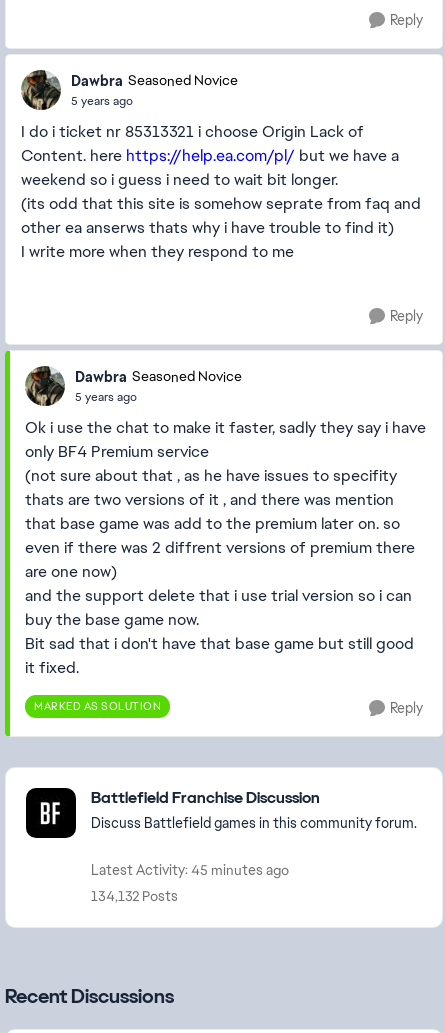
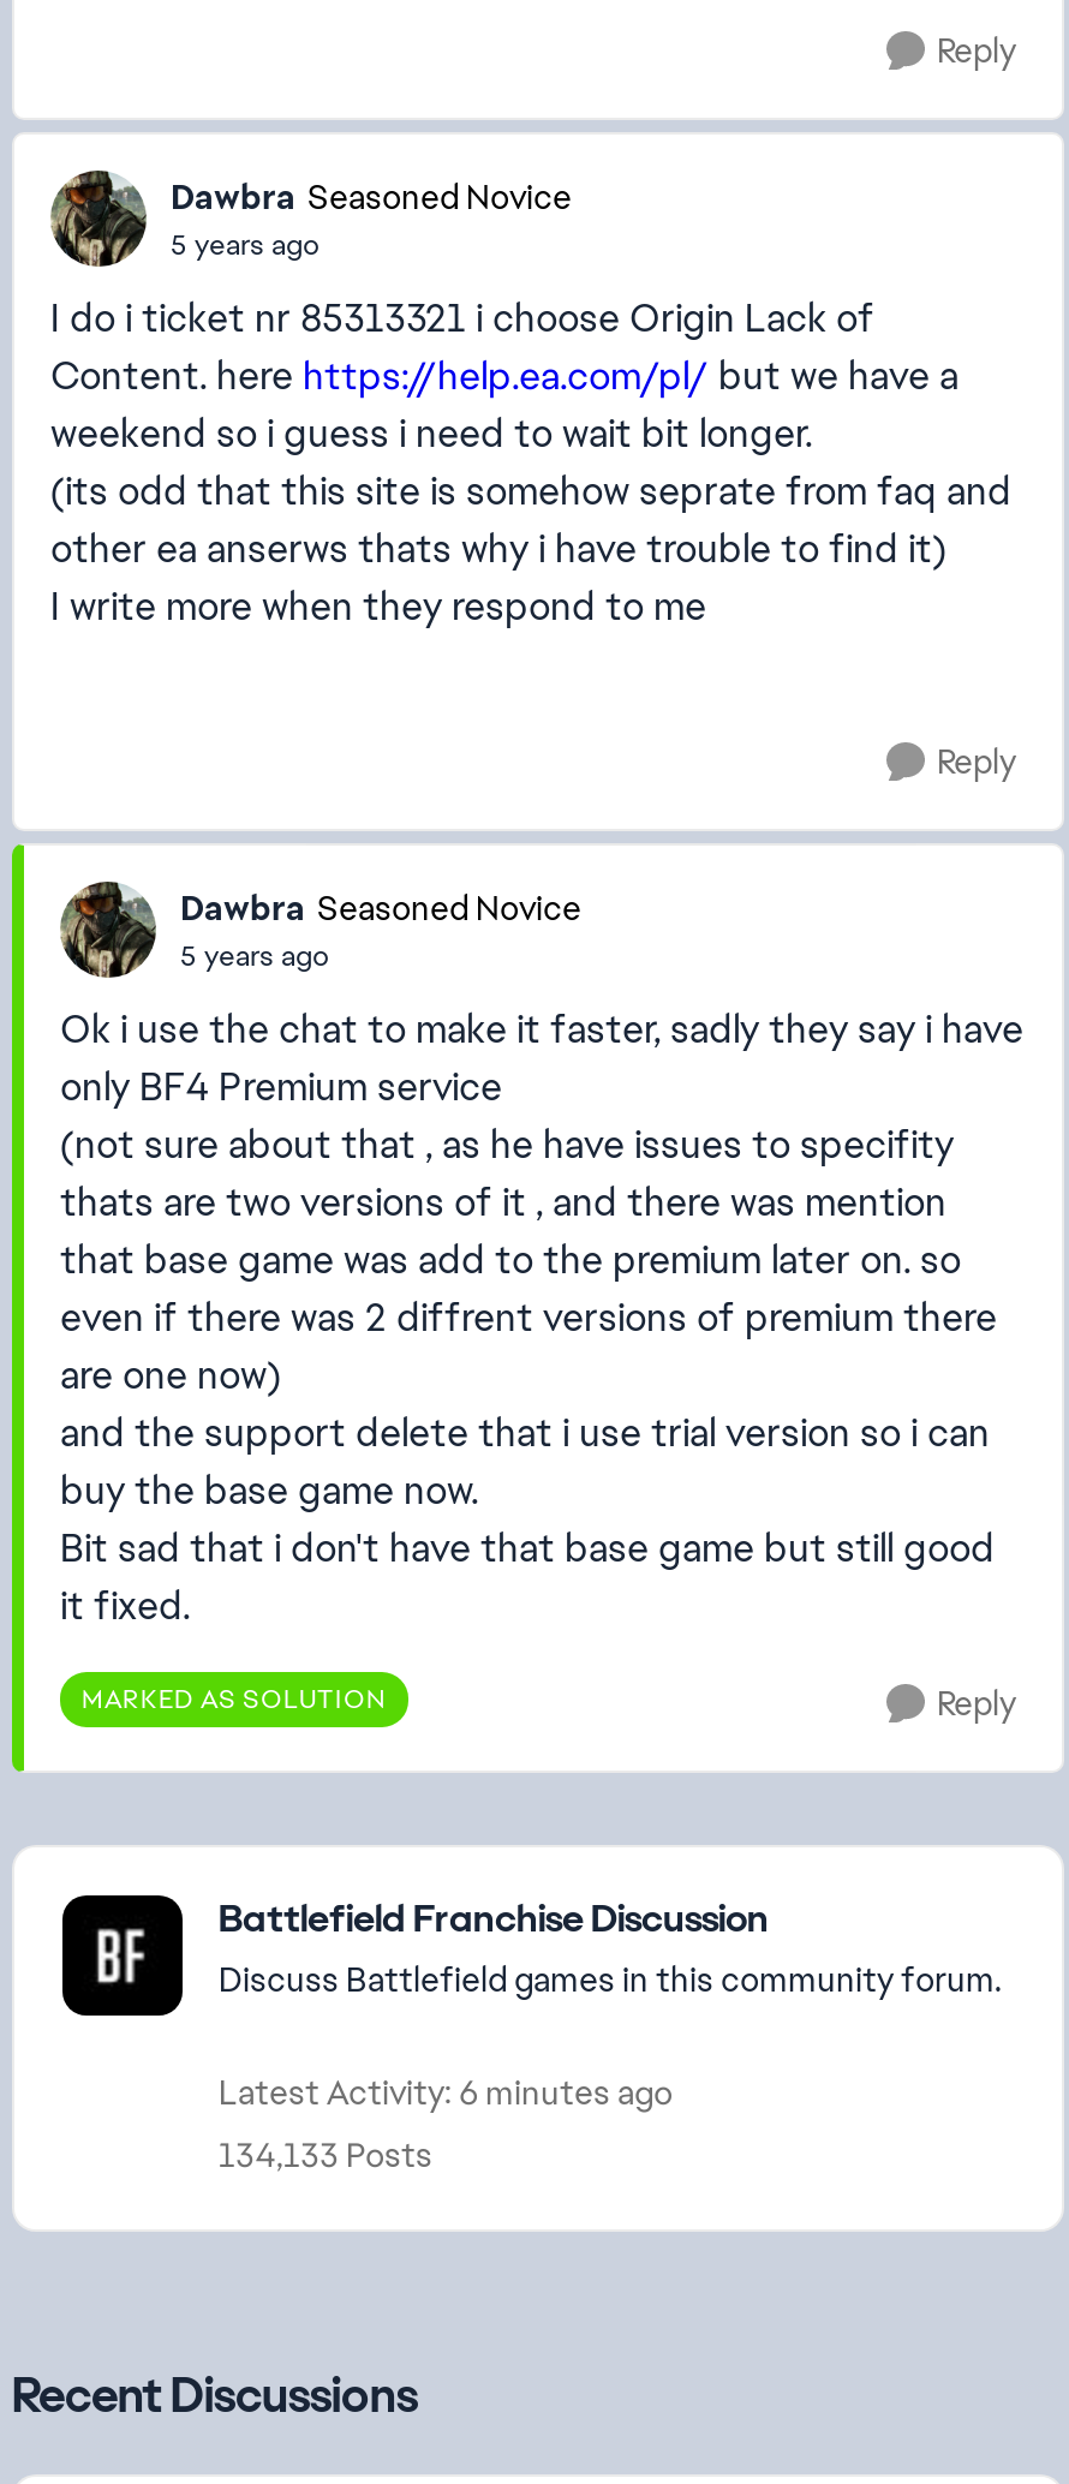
[91,861,289,879] Latest Activity: 45 minutes ago -> [219,2071,673,2114] Latest Activity: 6 minutes ago
[91,887,178,905] 134,132 Posts -> [219,2133,432,2177] 134,133 Posts

